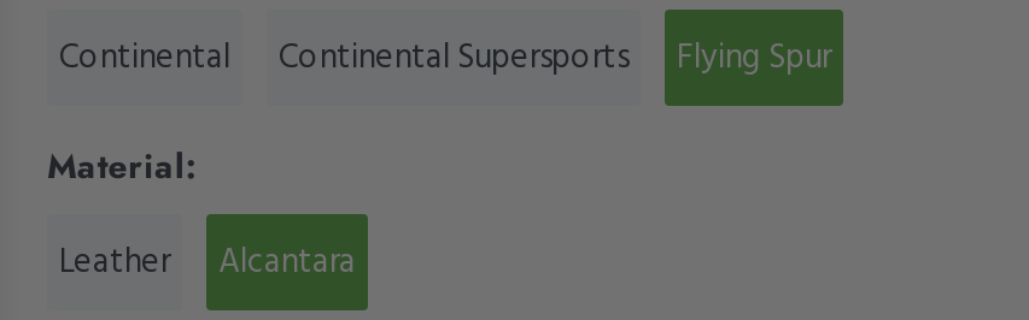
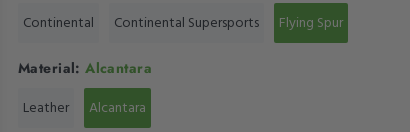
[47,142,199,190] Material: -> [18,58,152,78] Material: Alcantara

